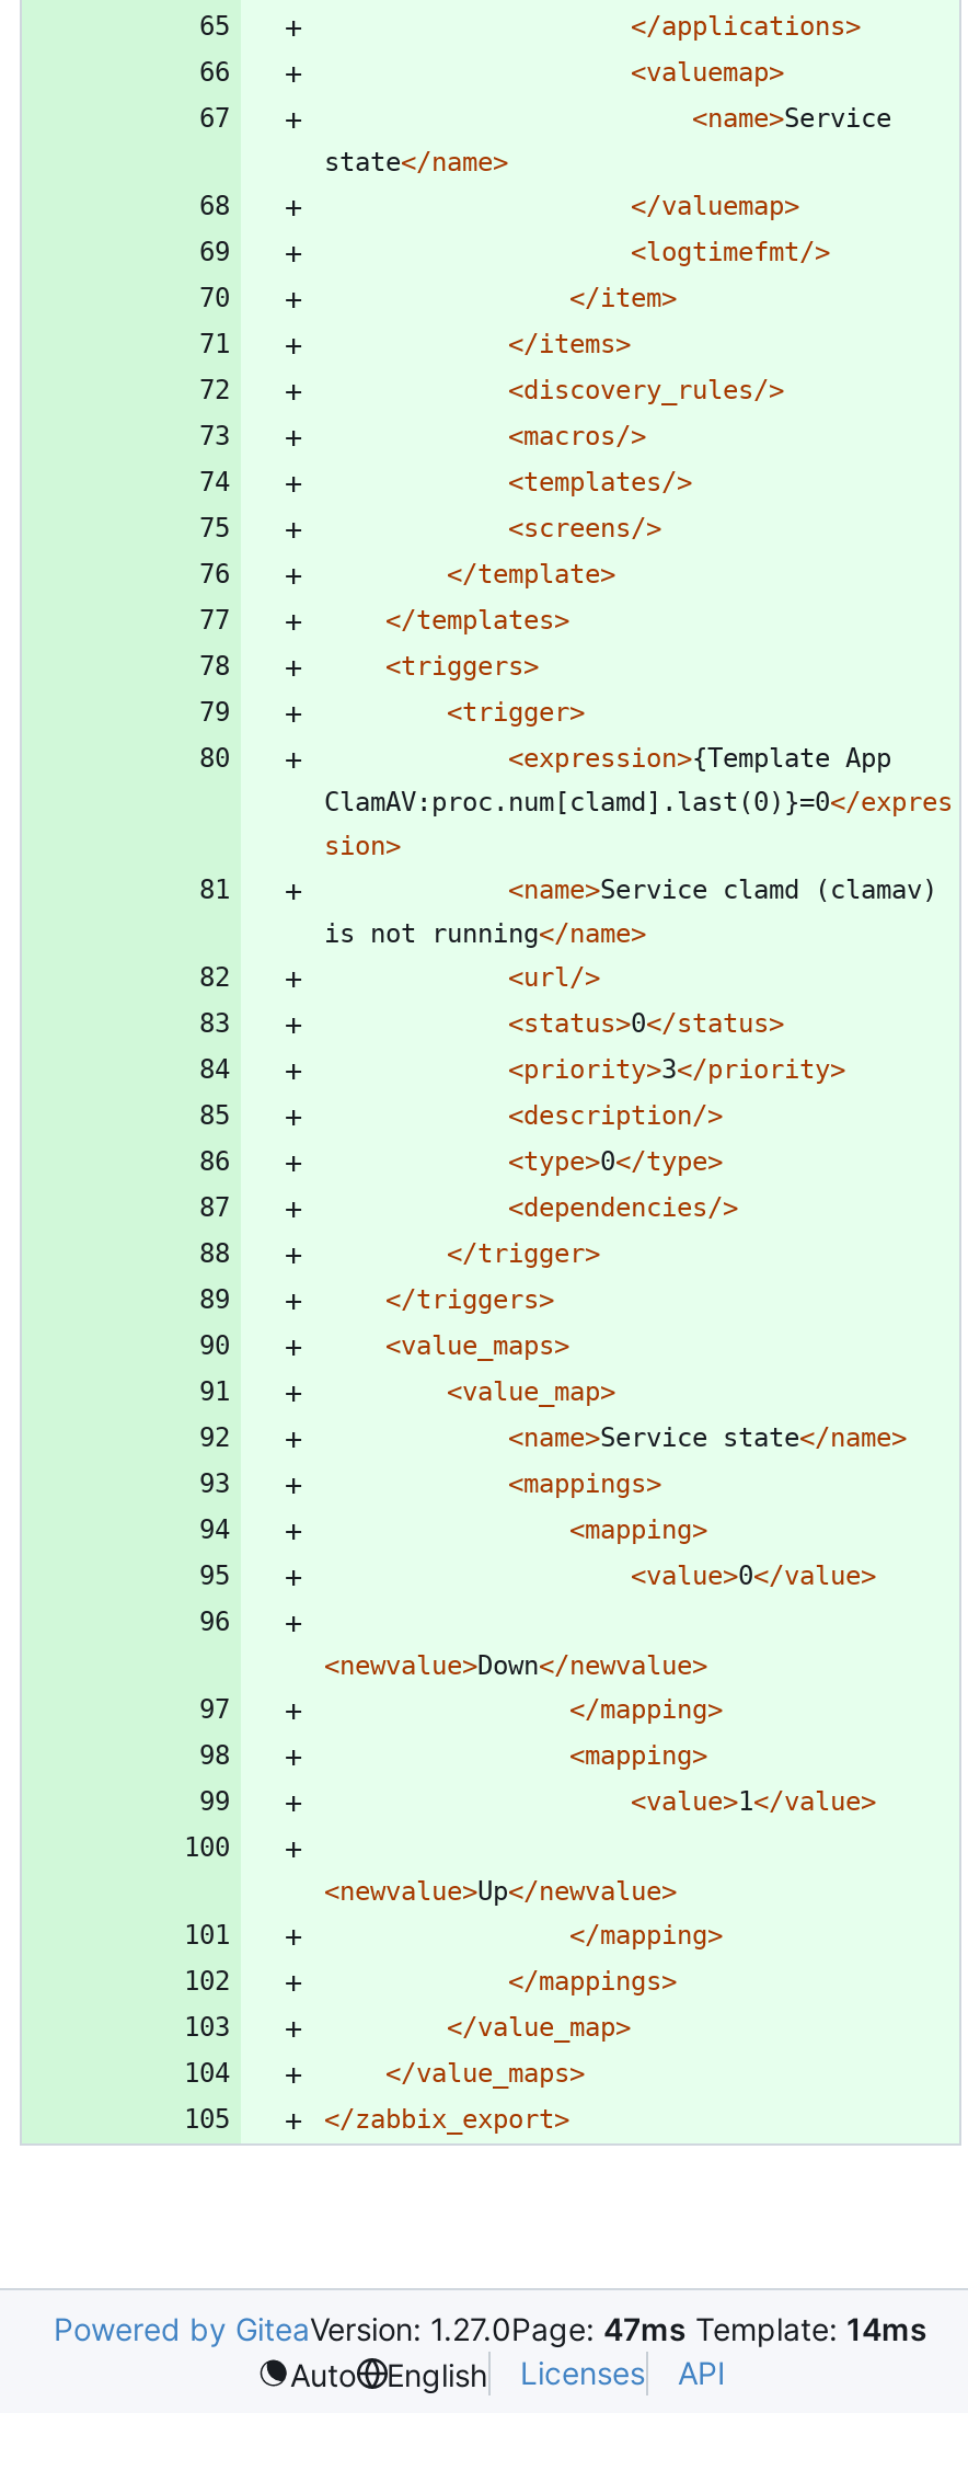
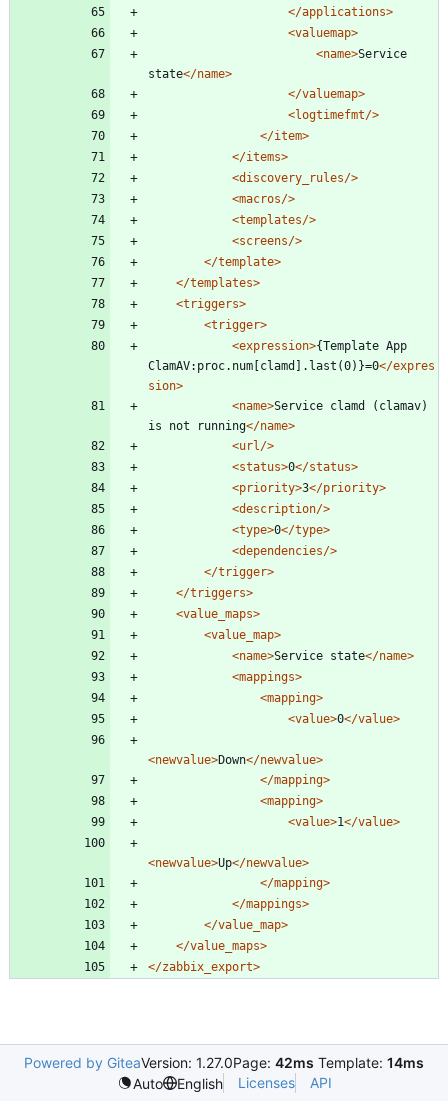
[54,2310,927,2347] Powered by GiteaVersion: 1.27.0Page: 47ms Template: 14ms -> [24,1054,424,1071] Powered by GiteaVersion: 1.27.0Page: 42ms Template: 14ms

